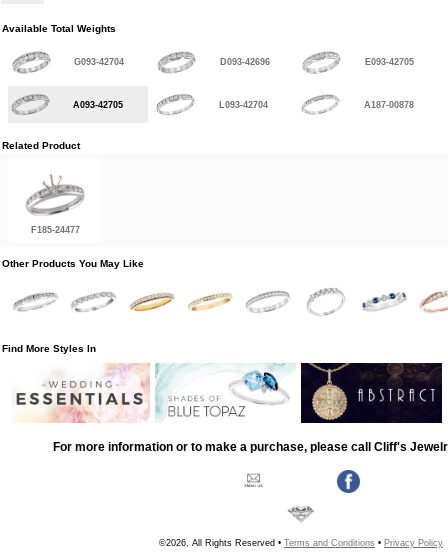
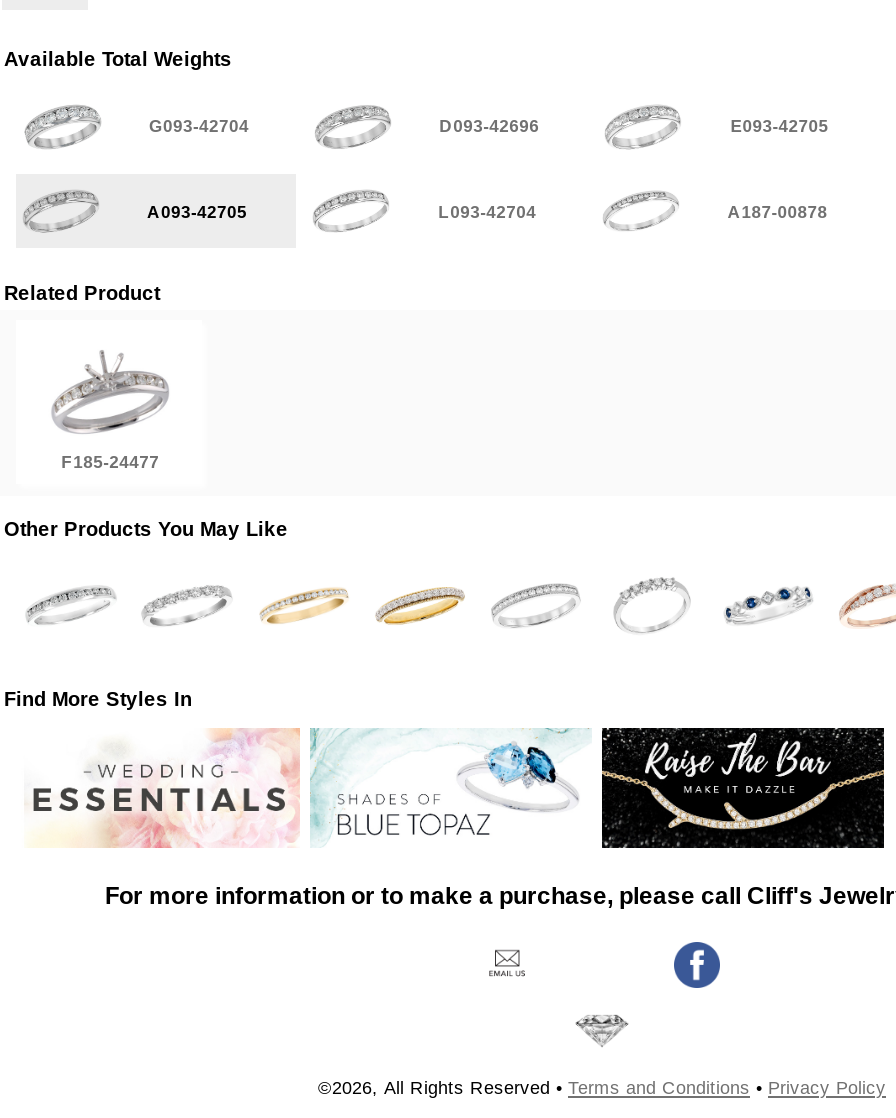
[302,362,441,423] [image] -> [600,726,884,848] [image]

